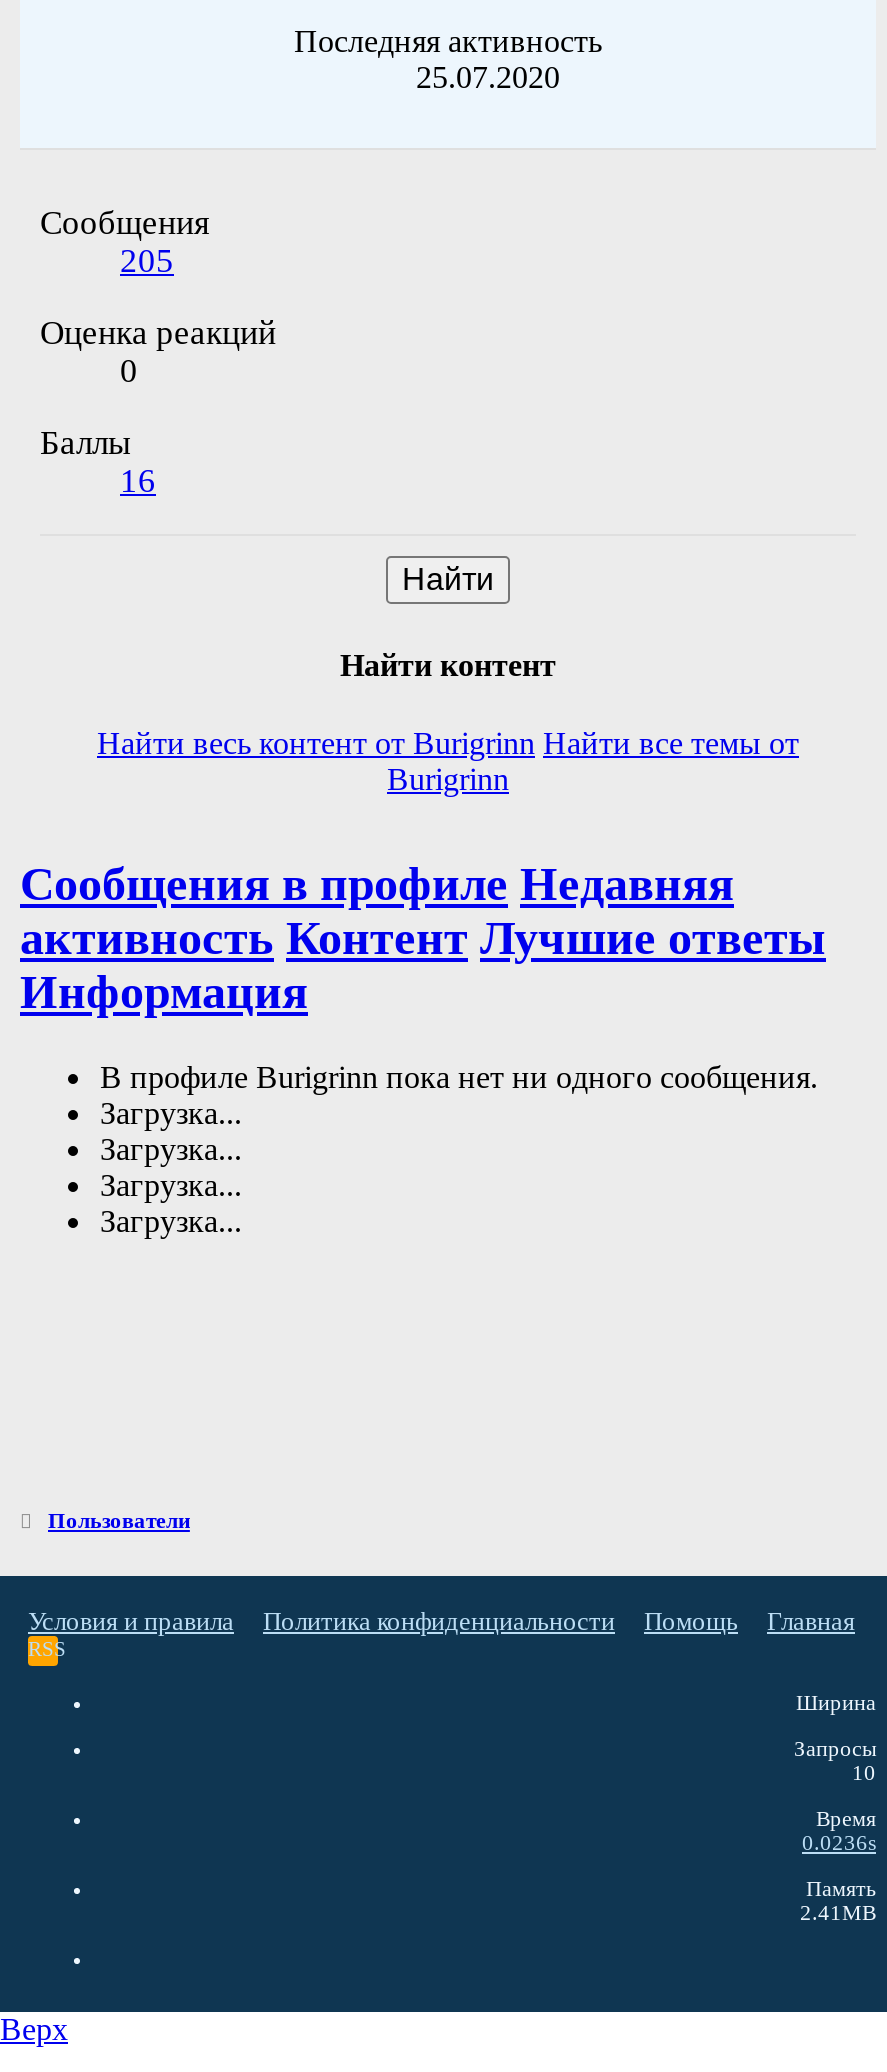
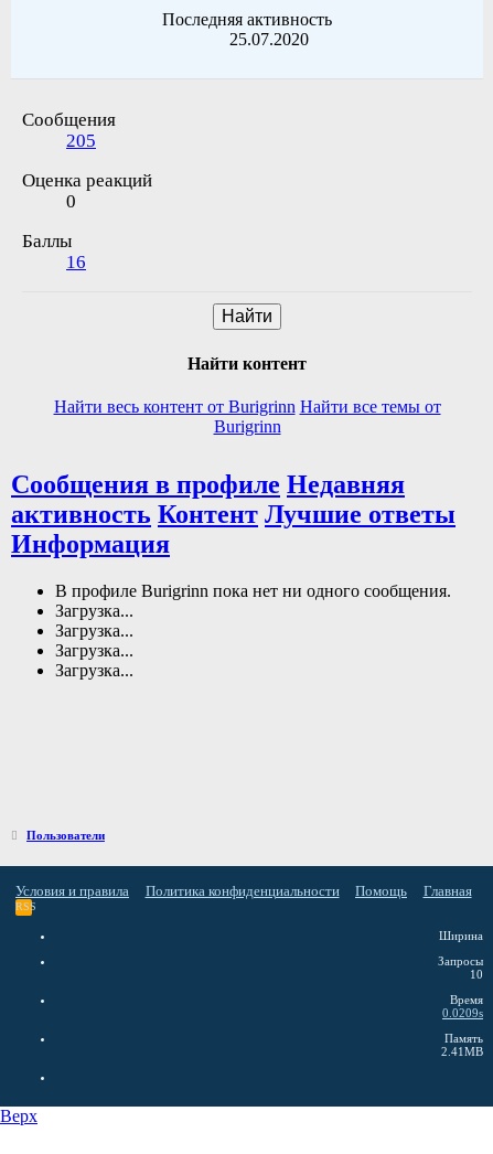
[802,1830,876,1854] 0.0236s -> [442,1006,483,1019] 0.0209s

